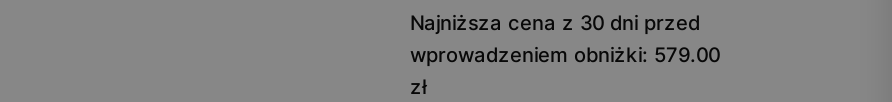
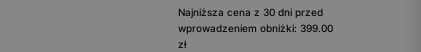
[410,41,720,65] wprowadzeniem obniżki: 579.00 -> [178,22,333,34] wprowadzeniem obniżki: 399.00

